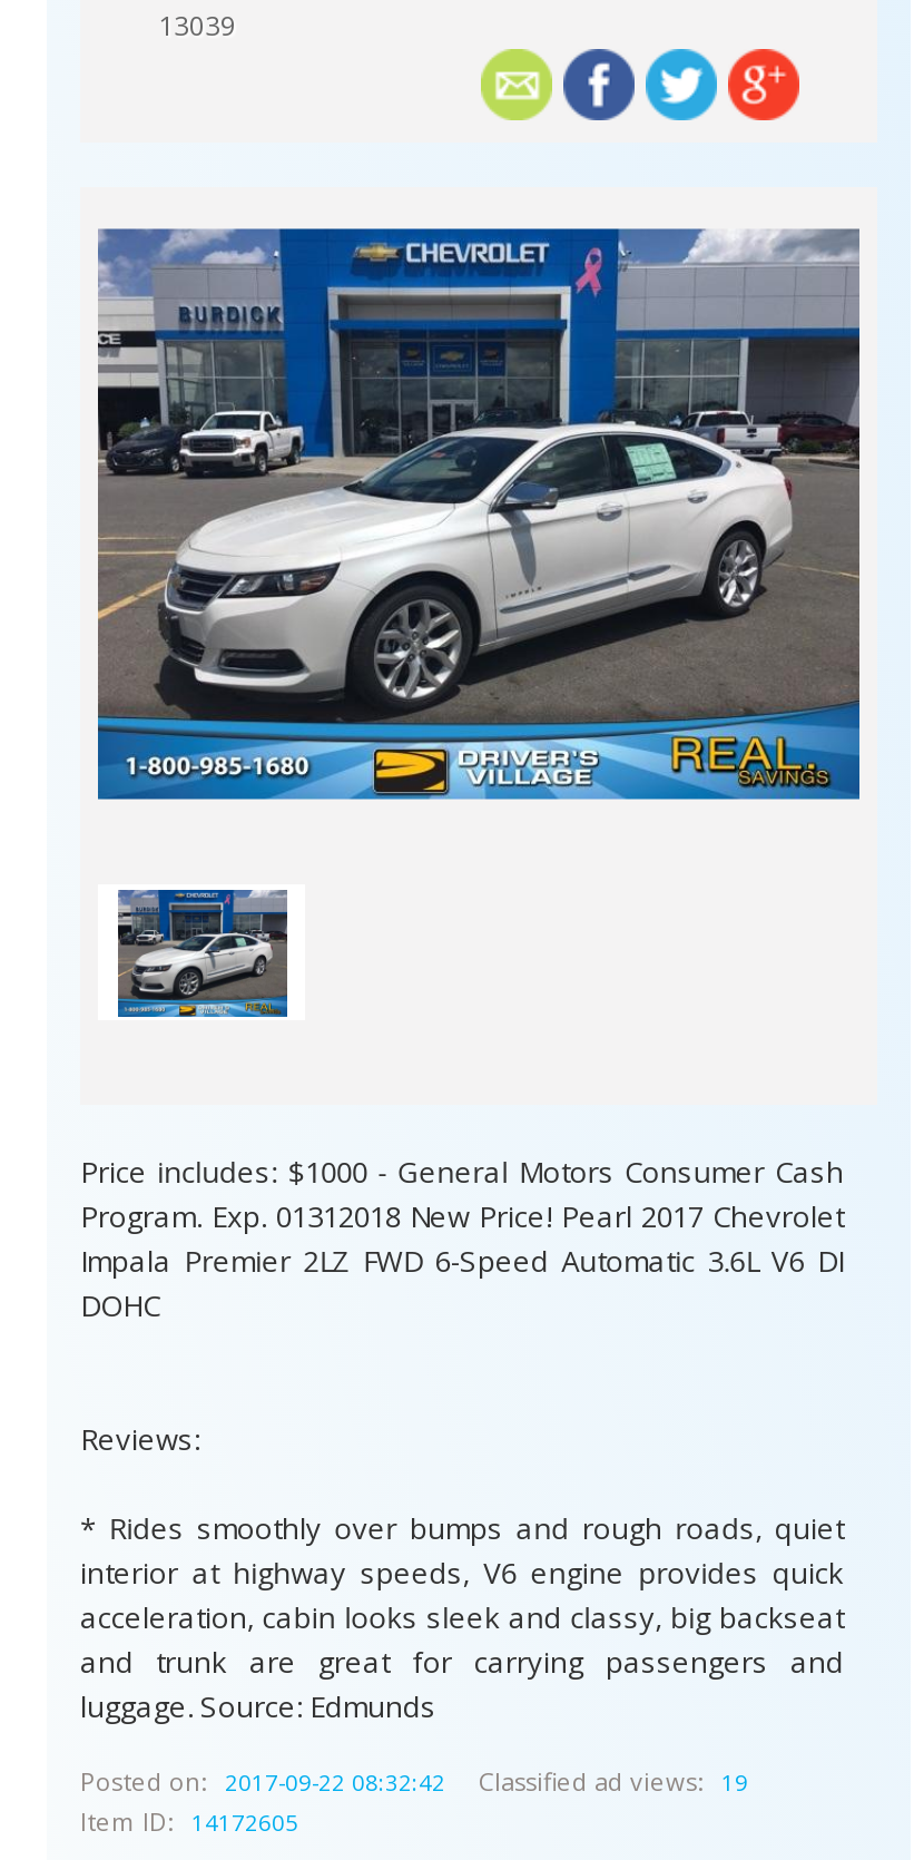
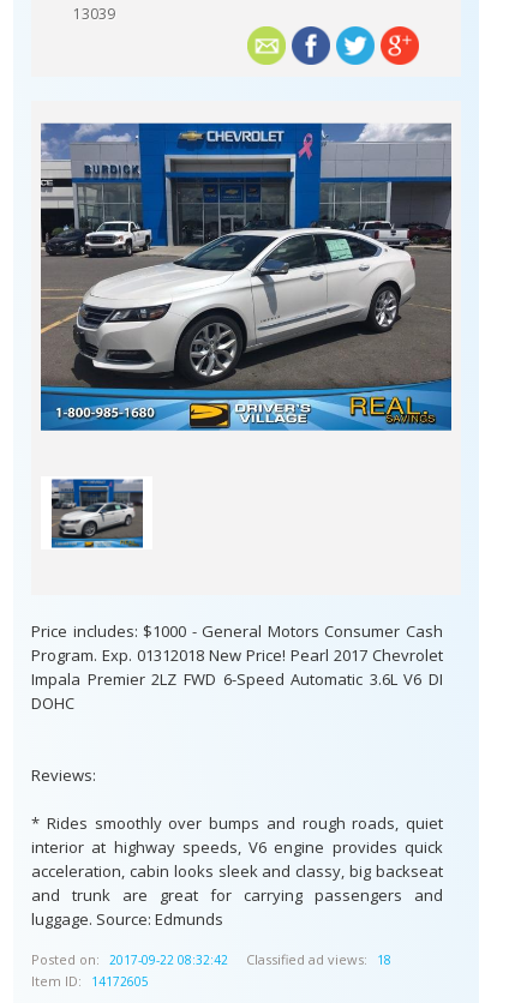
[479,1764,748,1798] Classified ad views: 19 -> [246,950,391,968] Classified ad views: 18

